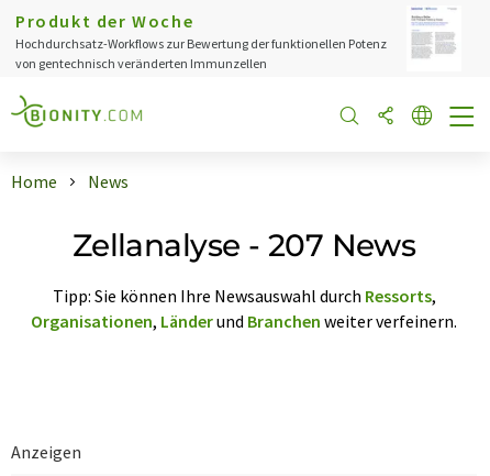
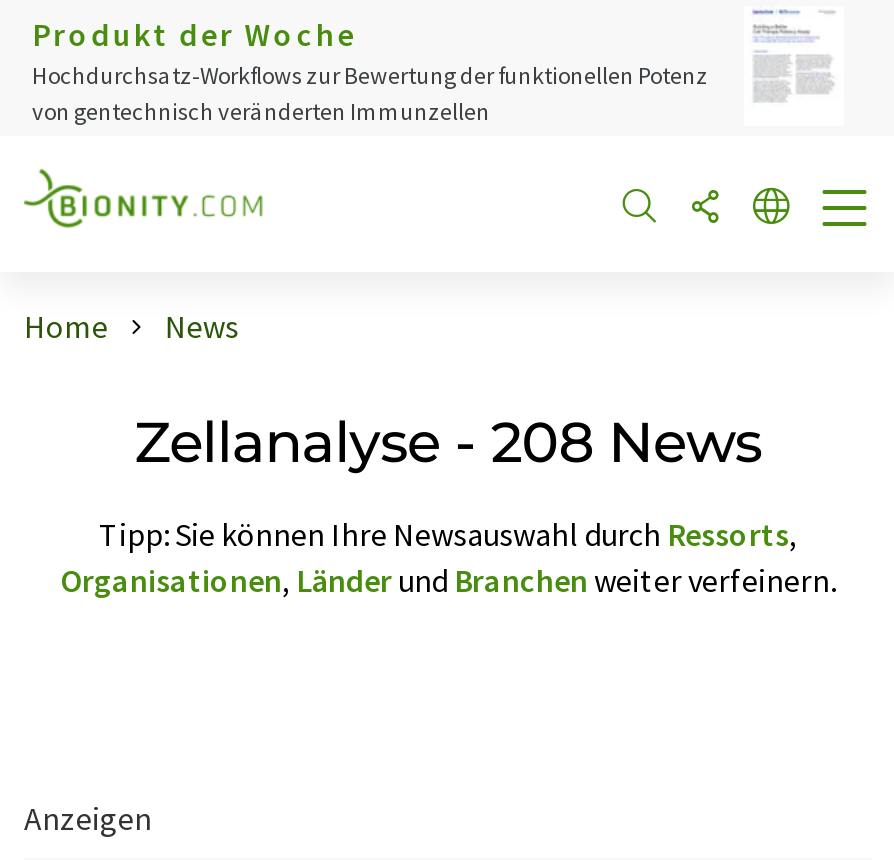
[72,226,416,263] Zellanalyse - 207 News -> [134,407,762,475] Zellanalyse - 208 News

